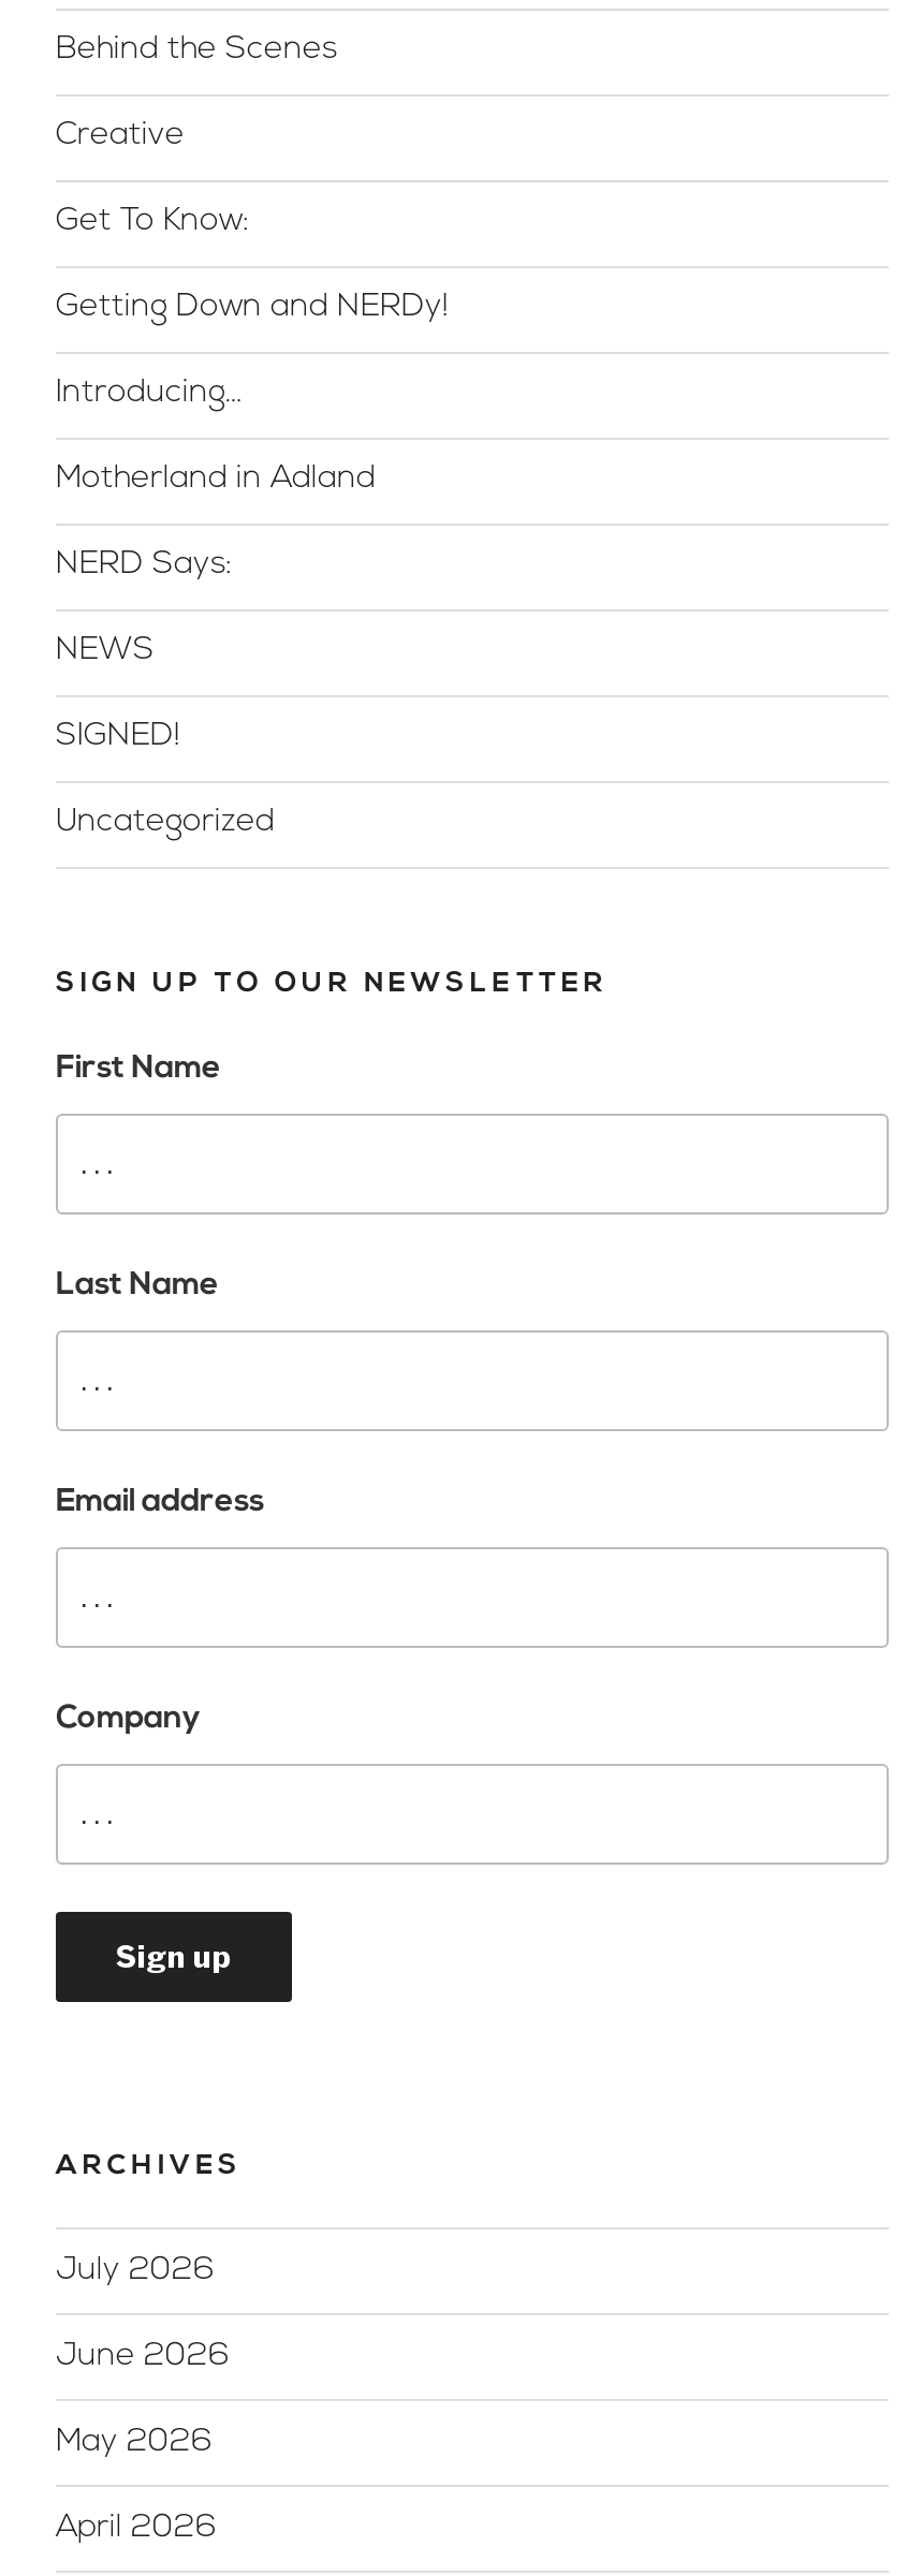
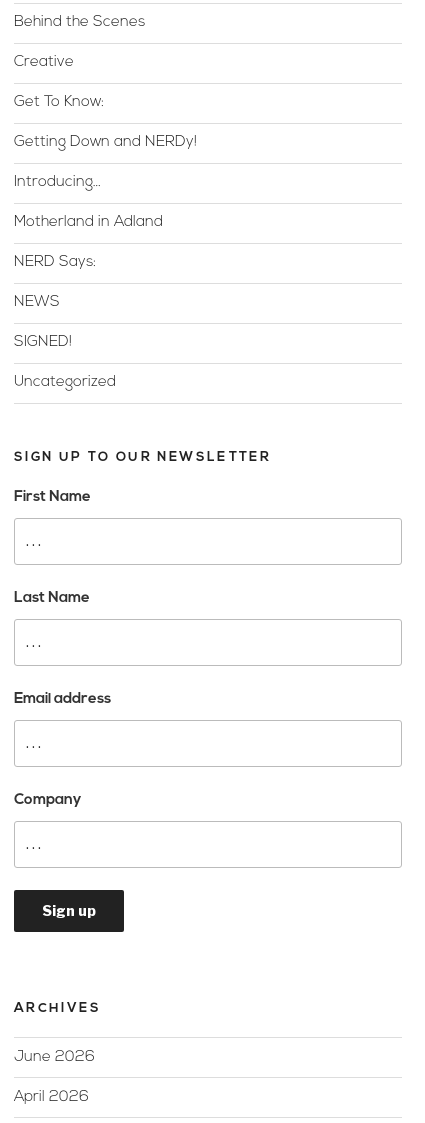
[56,2255,215,2287] July 2026 -> none
[56,2426,213,2459] May 2026 -> none

